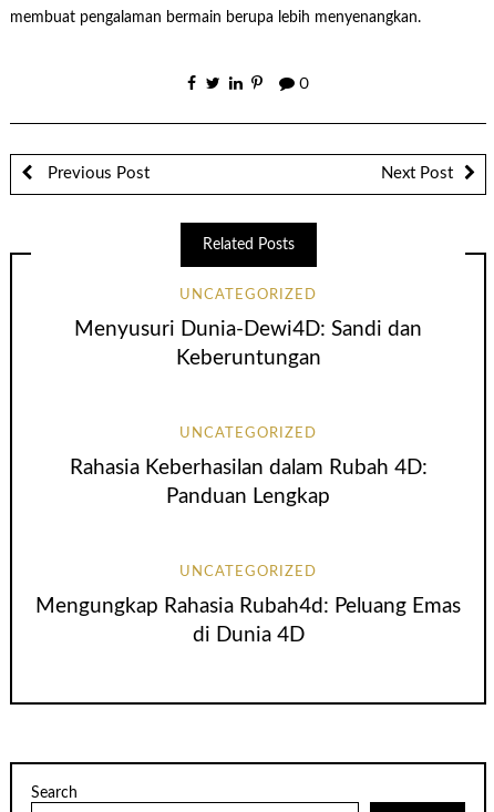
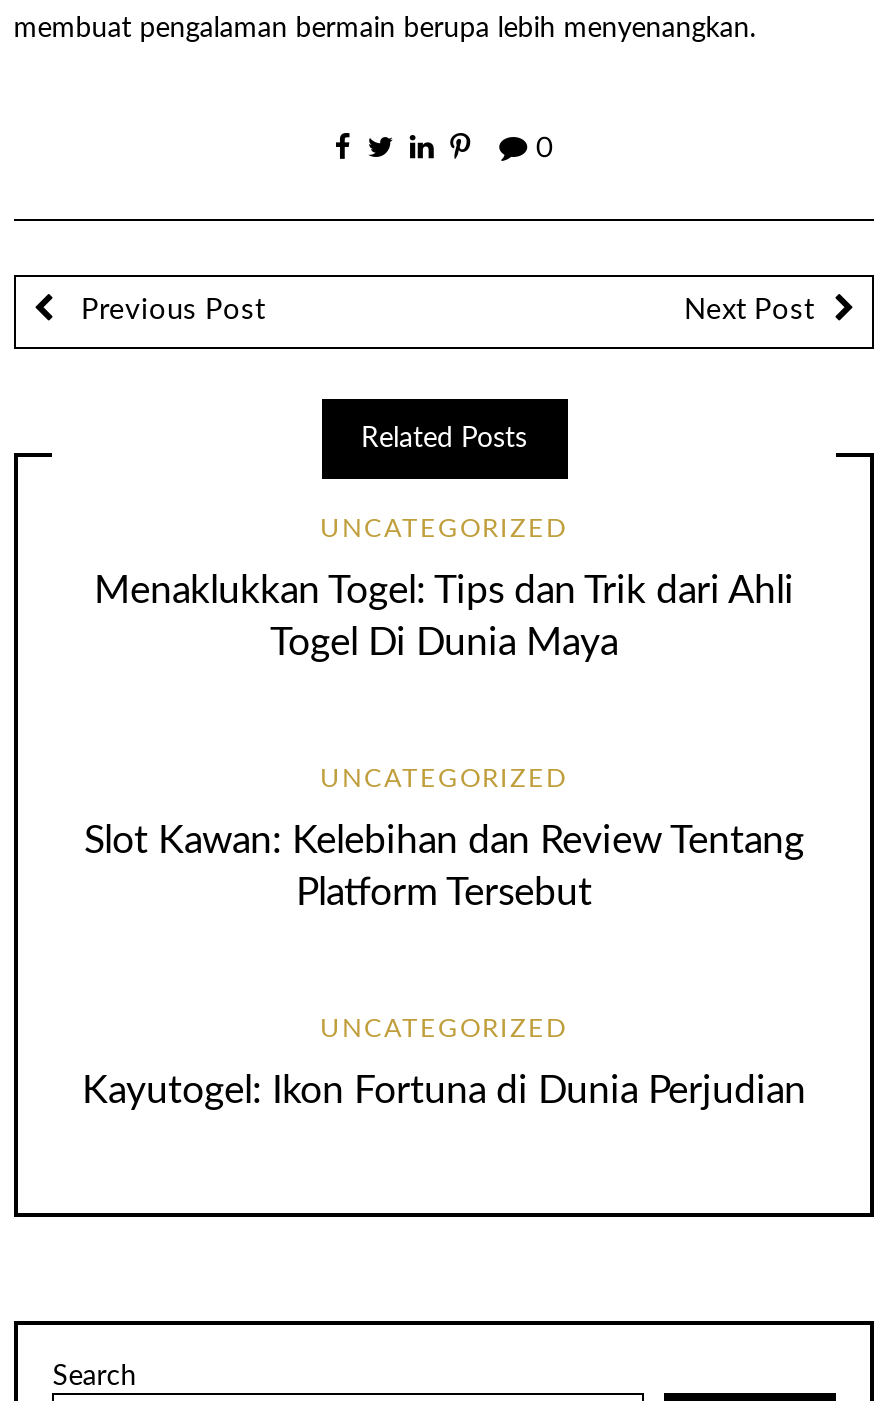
[74,319,422,369] Menyusuri Dunia-Dewi4D: Sandi dan | Keberuntungan -> [94,574,794,664] Menaklukkan Togel: Tips dan Trik dari Ahli | Togel Di Dunia Maya
[69,458,427,508] Rahasia Keberhasilan dalam Rubah 4D: | Panduan Lengkap -> [84,823,804,913] Slot Kawan: Kelebihan dan Review Tentang | Platform Tersebut
[35,596,461,646] Mengungkap Rahasia Rubah4d: Peluang Emas | di Dunia 4D -> [82,1073,806,1111] Kayutogel: Ikon Fortuna di Dunia Perjudian

